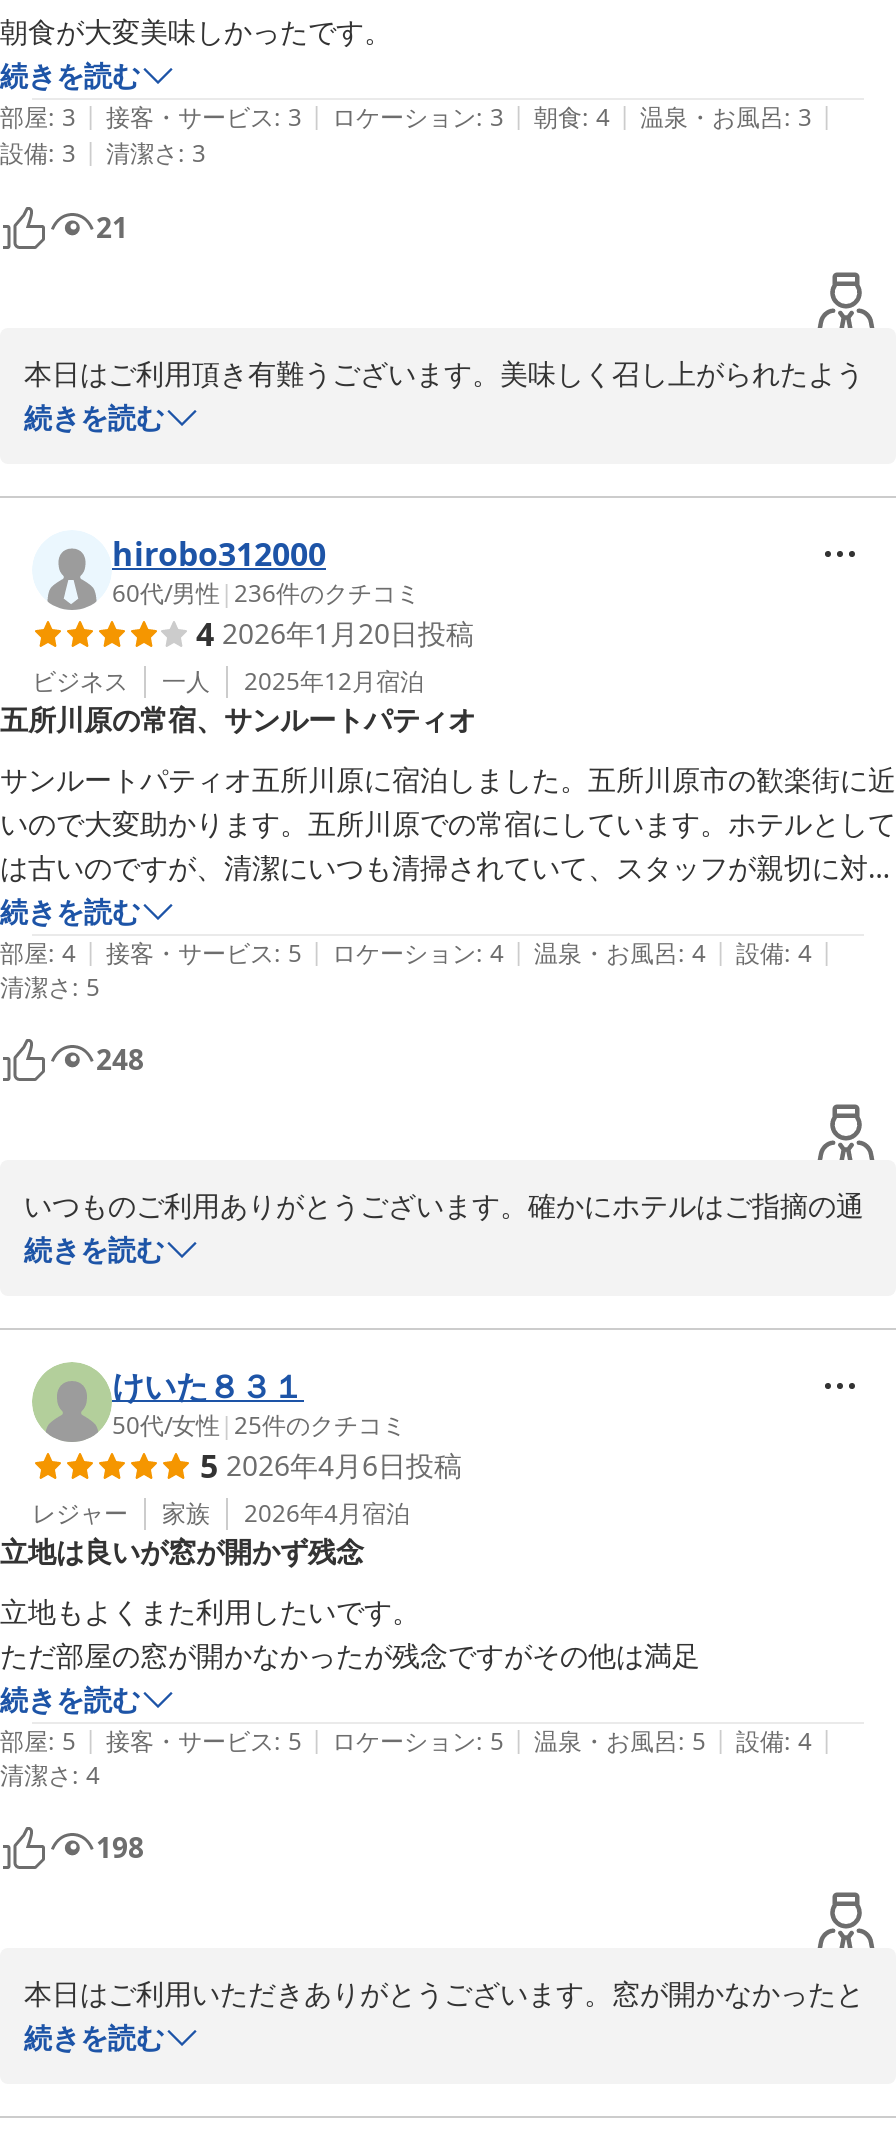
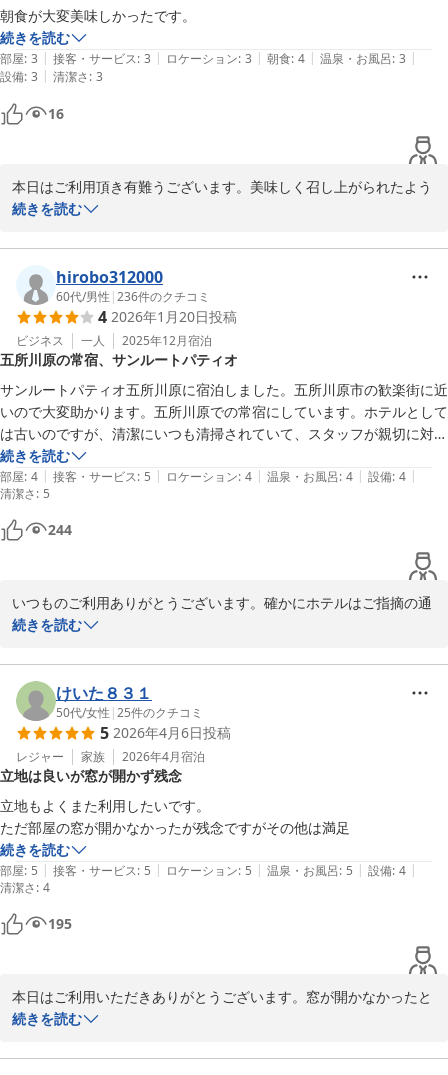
[96,208,128,246] 21 -> [48,104,64,123] 16
[96,1040,144,1078] 248 -> [48,520,72,539] 244
[96,1828,144,1866] 198 -> [48,914,72,933] 195

